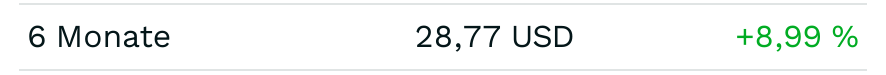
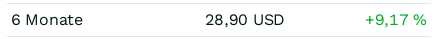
[414,17,575,55] 28,77 USD -> [205,10,285,29] 28,90 USD
[735,17,859,55] +8,99% -> [365,10,427,29] +9,17%

